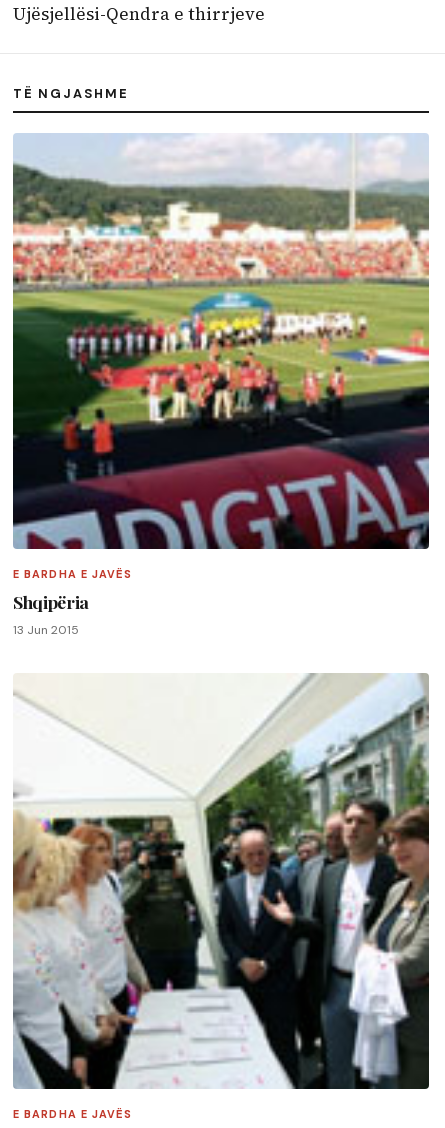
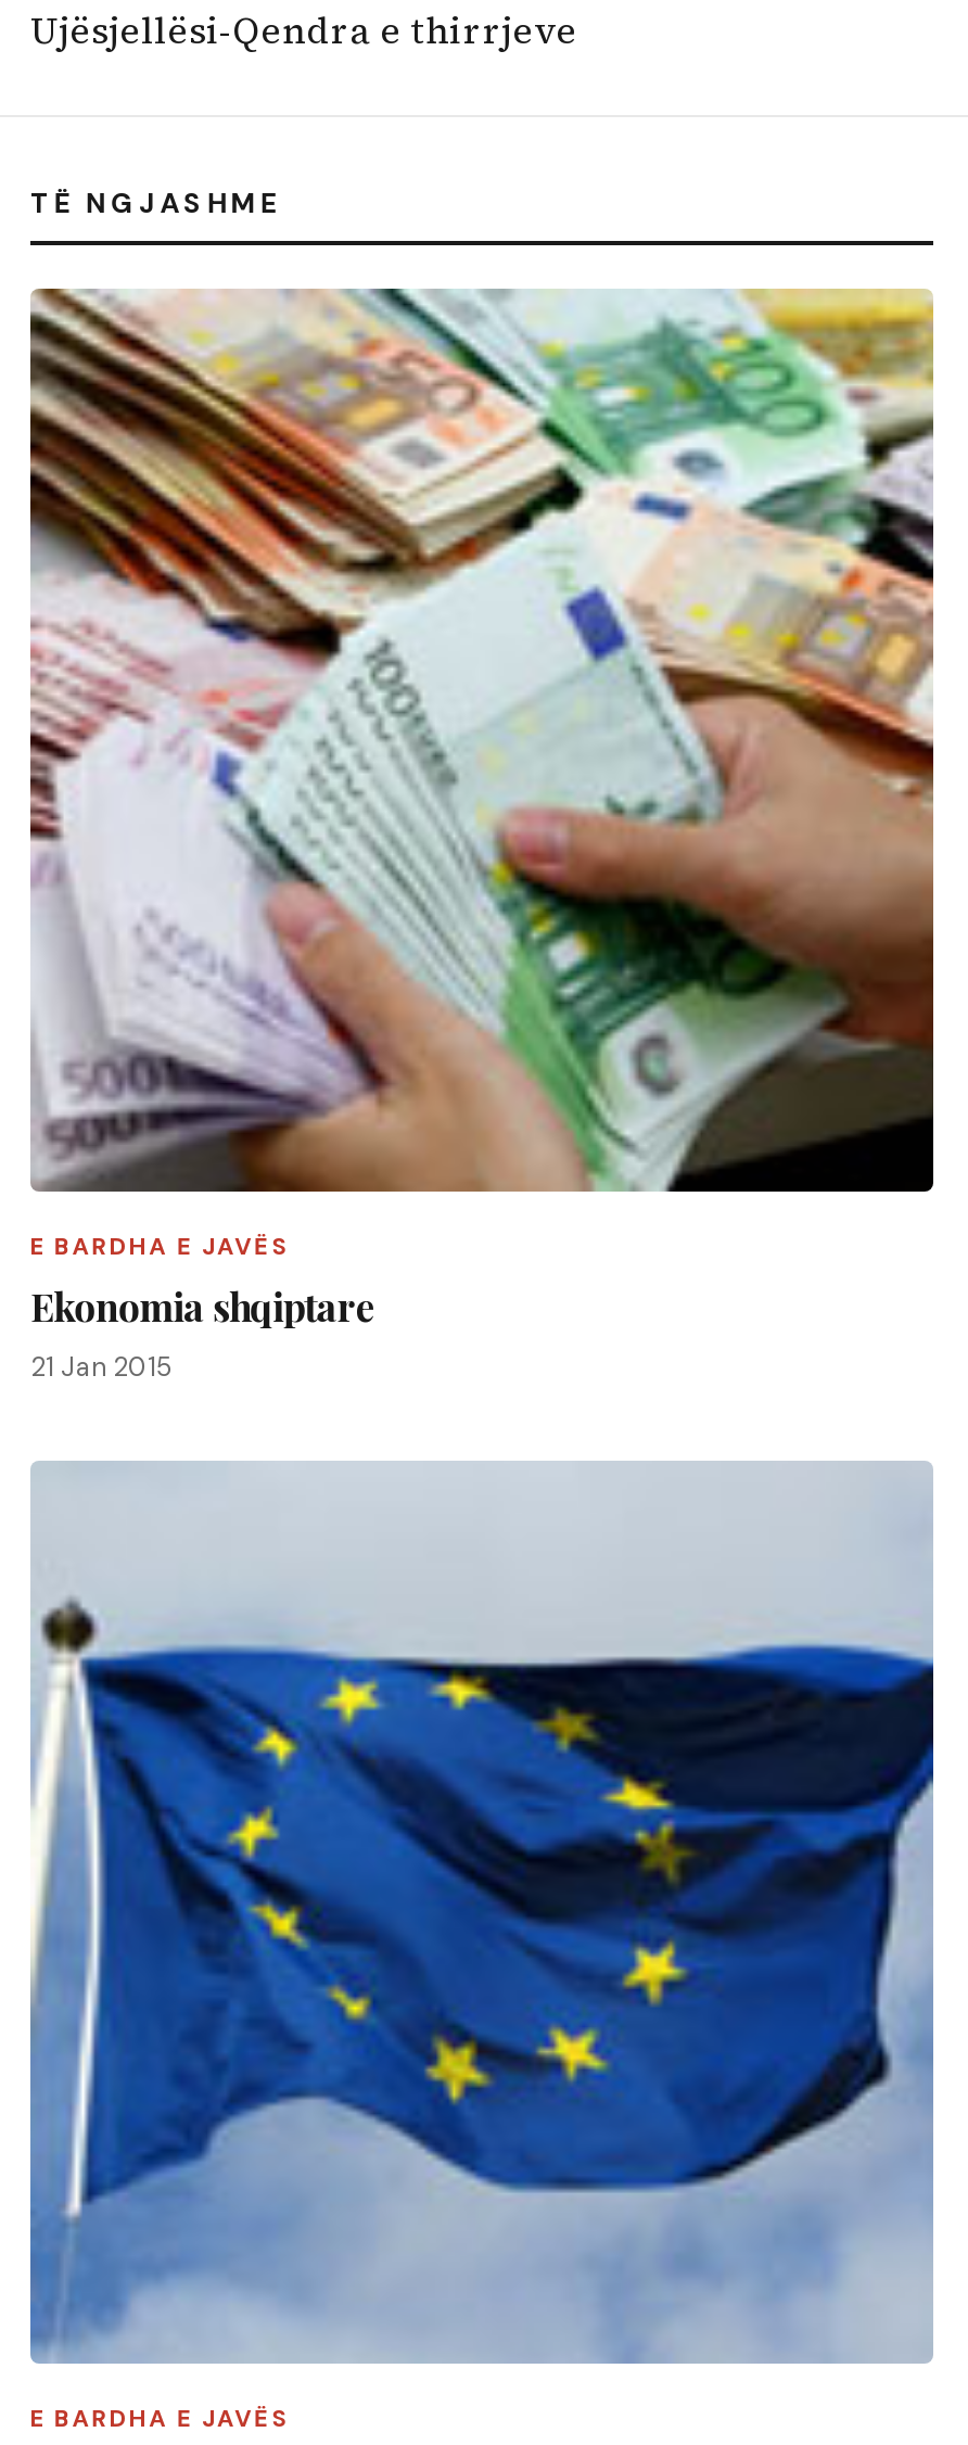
[12,133,430,638] [image] | Shqipëria | 13 Jun 2015 -> [28,286,935,1385] [image] | Ekonomia shqiptare | 21 Jan 2015
[12,674,430,1090] [image] -> [30,1461,935,2364] [image]

